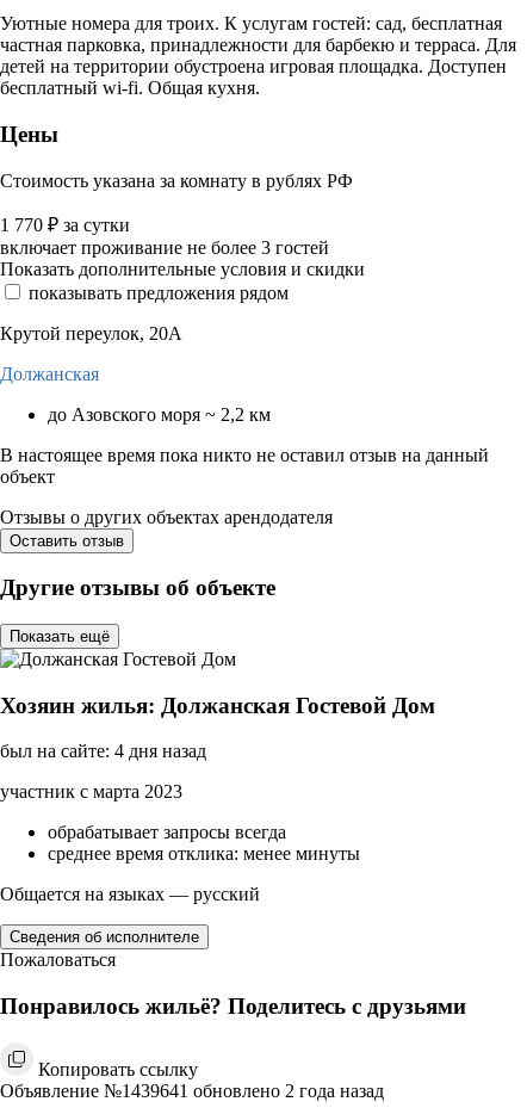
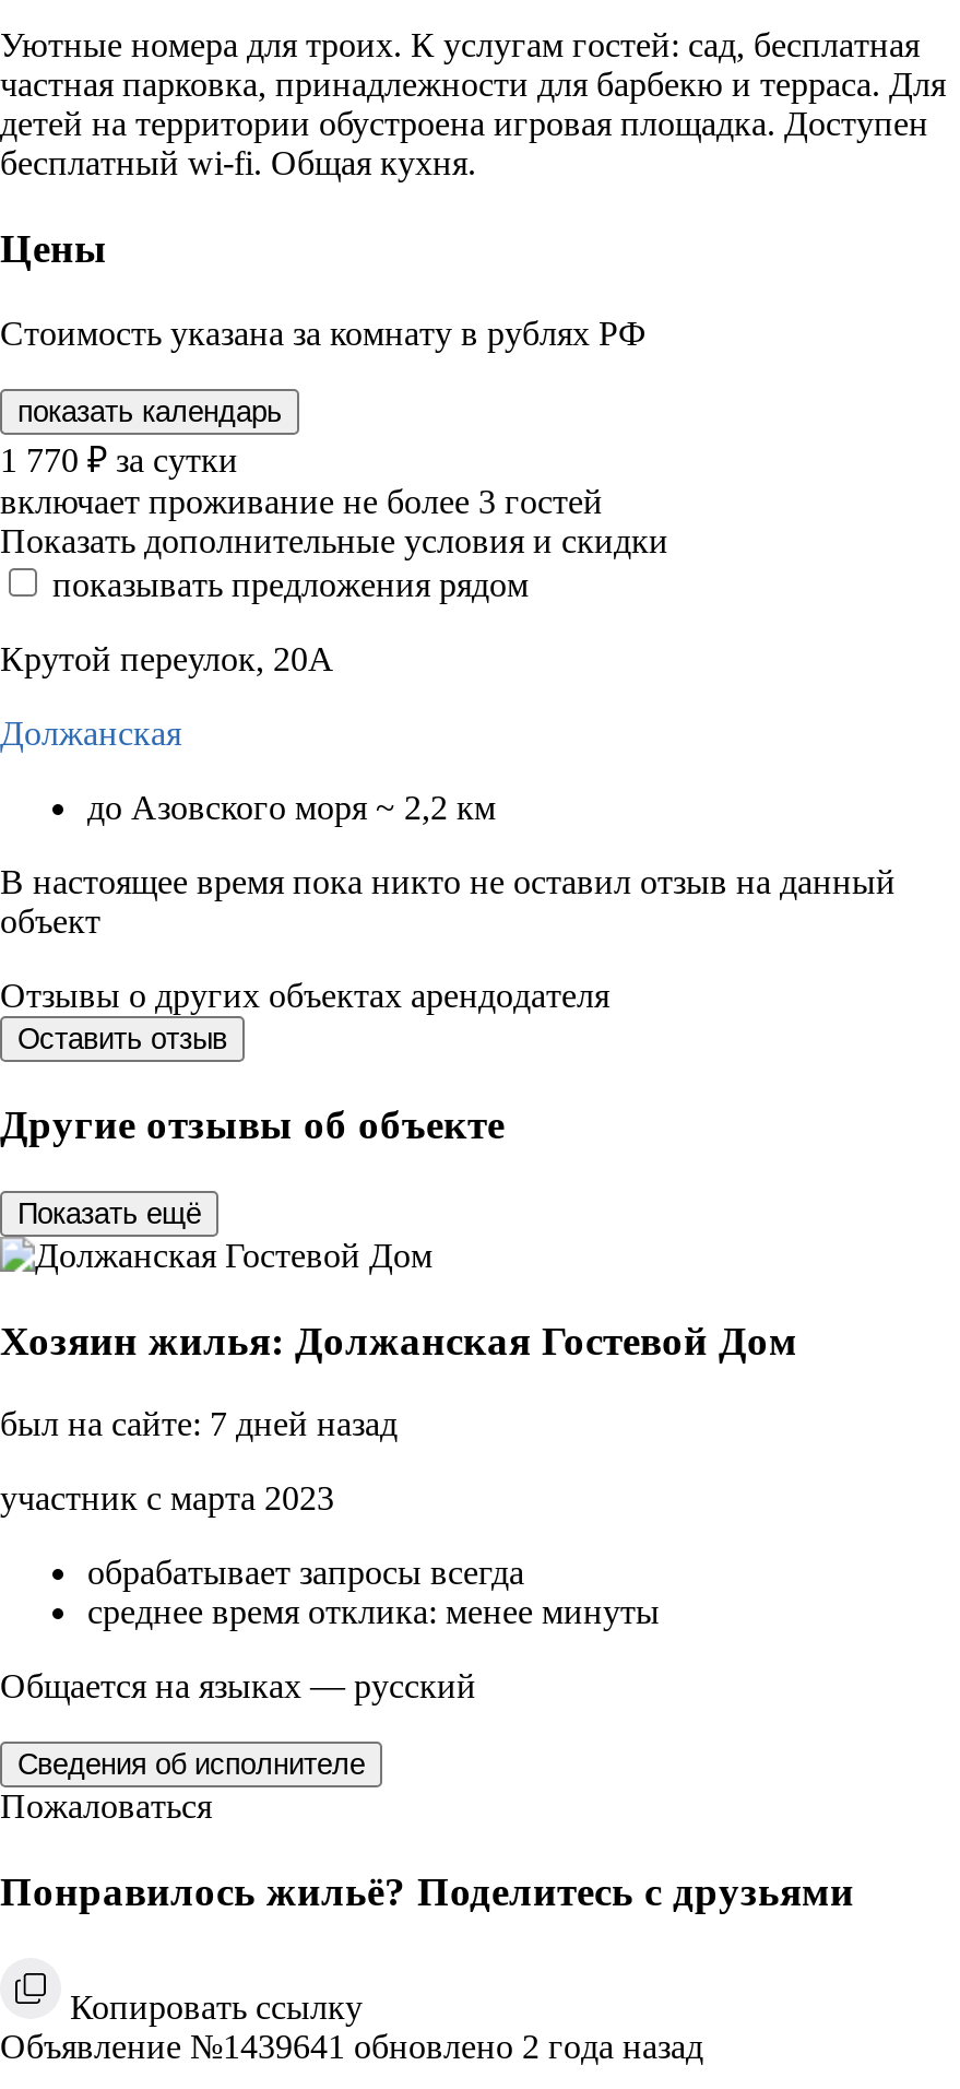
none -> [17,394,282,427] показать календарь
[0,741,206,761] был на сайте: 4 дня назад -> [0,1406,398,1443] был на сайте: 7 дней назад

